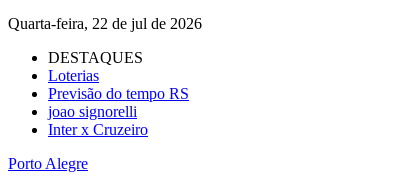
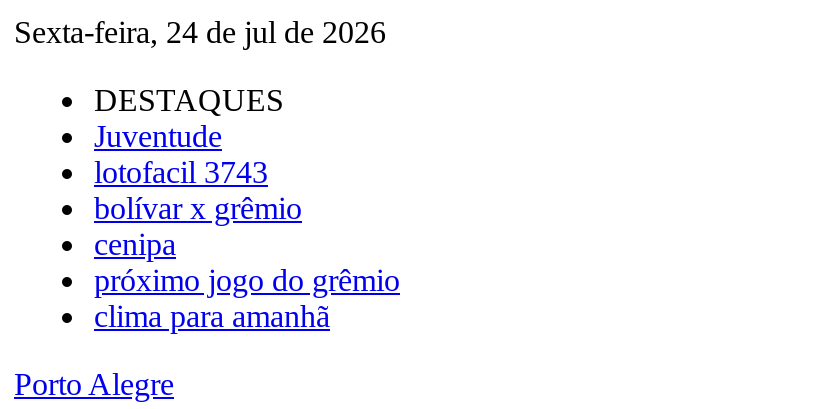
[8,15,202,32] Quarta-feira, 22 de jul de 2026 -> [14,15,386,49] Sexta-feira, 24 de jul de 2026
[48,67,189,138] Loterias | Previsão do tempo RS | joao signorelli | Inter x Cruzeiro -> [94,119,400,333] Juventude | lotofacil 3743 | bolívar x grêmio | cenipa | próximo jogo do grêmio | clima para amanhã

